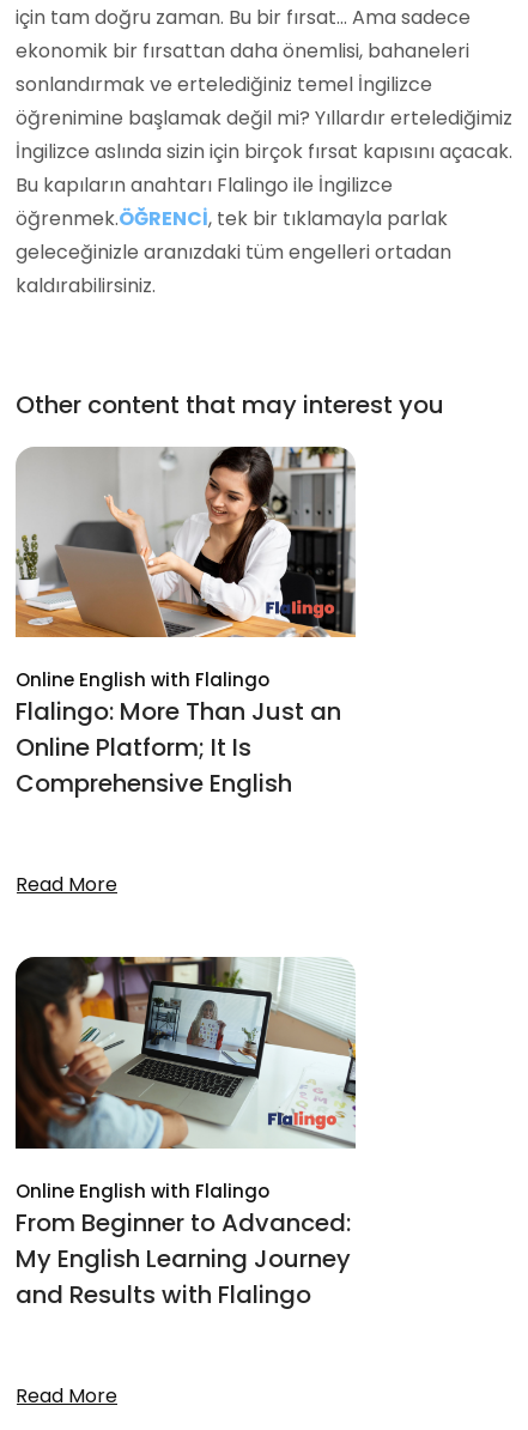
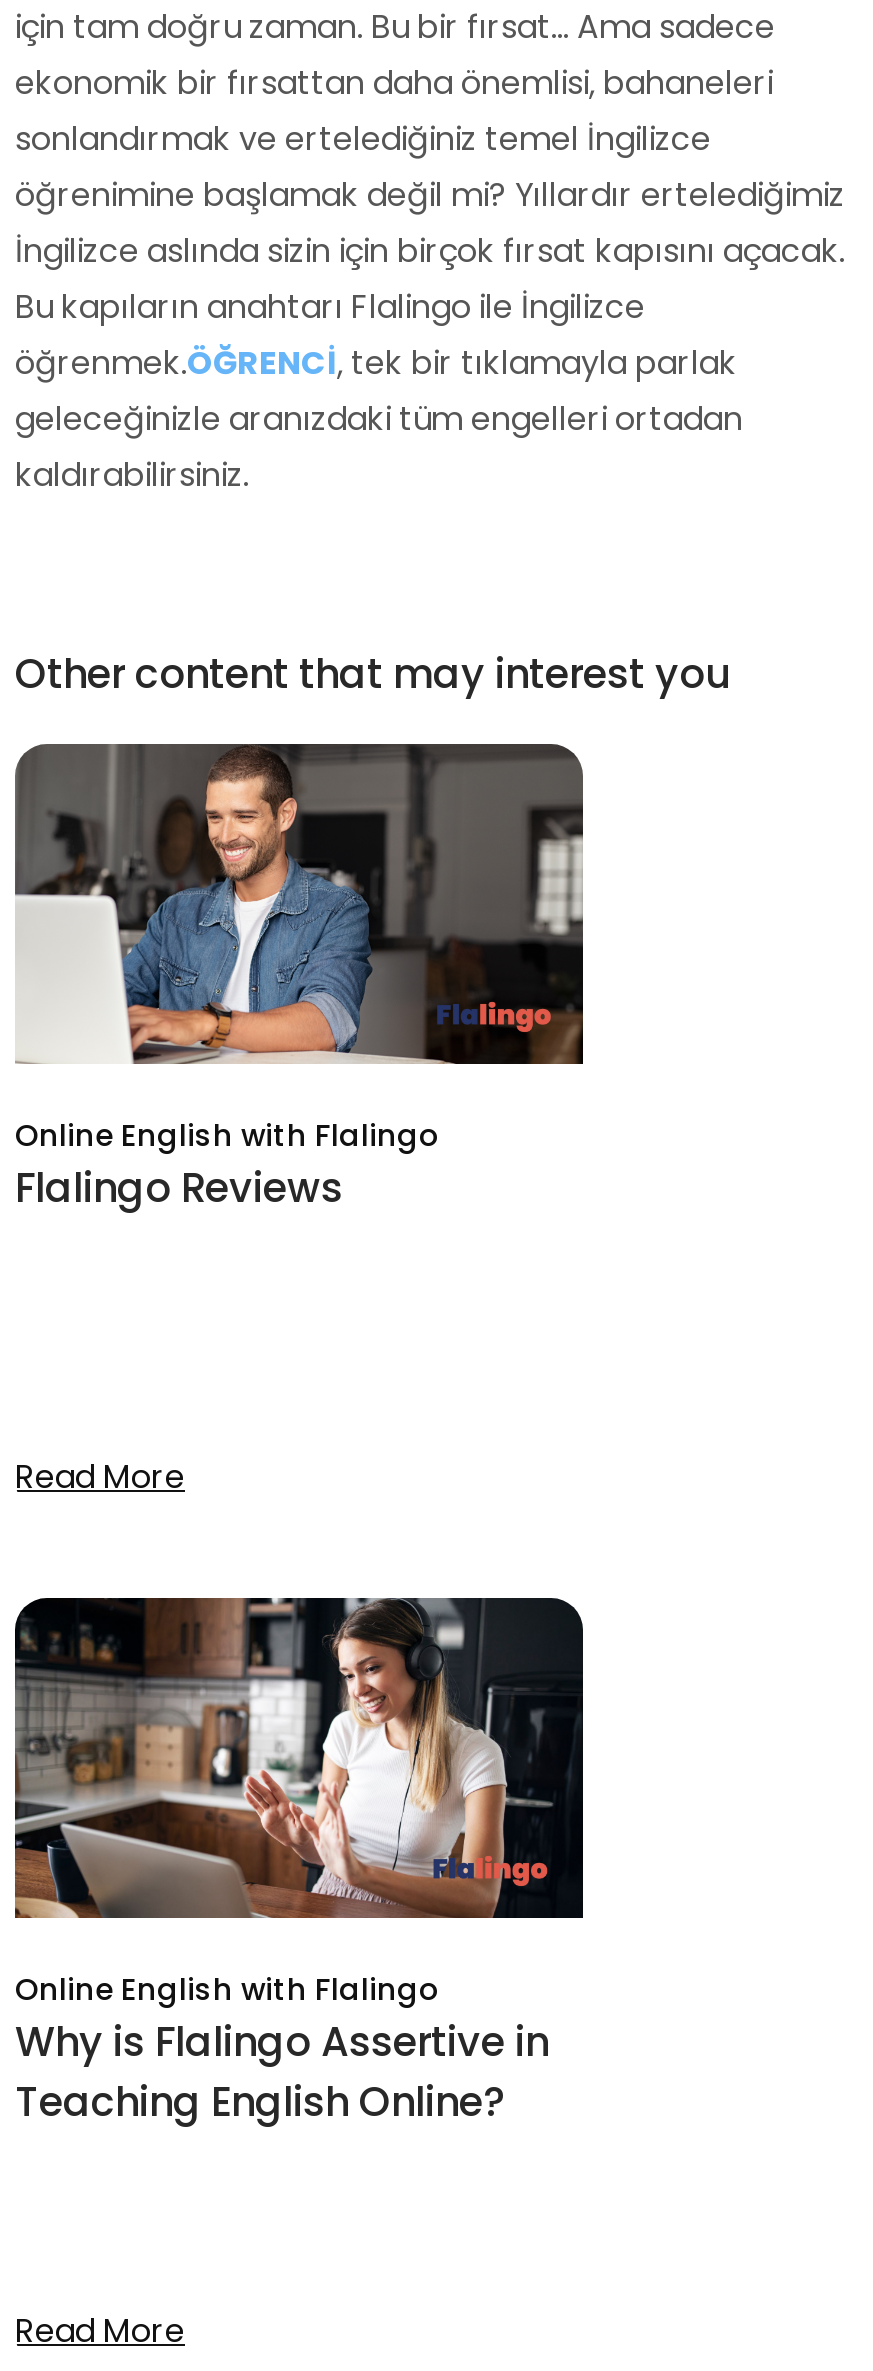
[14,446,356,638] [image] -> [15,742,585,1066] [image]
[16,695,341,800] Flalingo: More Than Just an | Online Platform; It Is | Comprehensive English -> [15,1160,343,1216] Flalingo Reviews
[14,956,357,1150] [image] -> [13,1596,585,1920] [image]
[16,1206,351,1311] From Beginner to Advanced: | My English Learning Journey | and Results with Flalingo -> [15,2014,549,2130] Why is Flalingo Assertive in | Teaching English Online?

